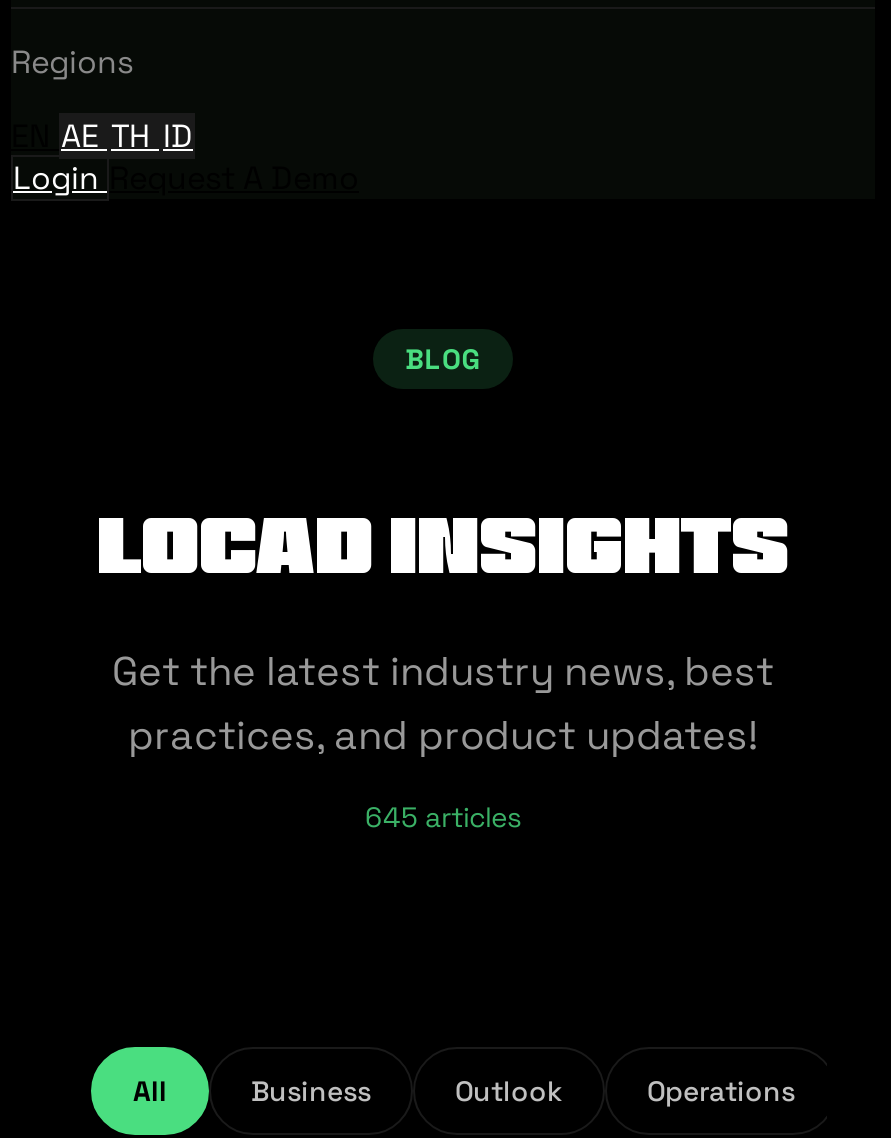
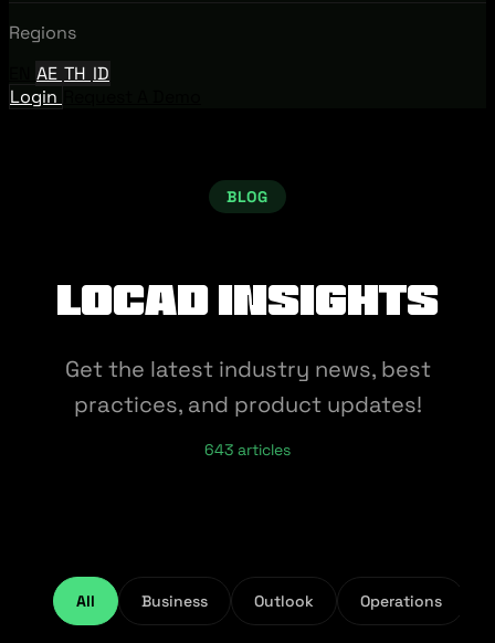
[365,799,521,835] 645 articles -> [204,440,291,460] 643 articles

